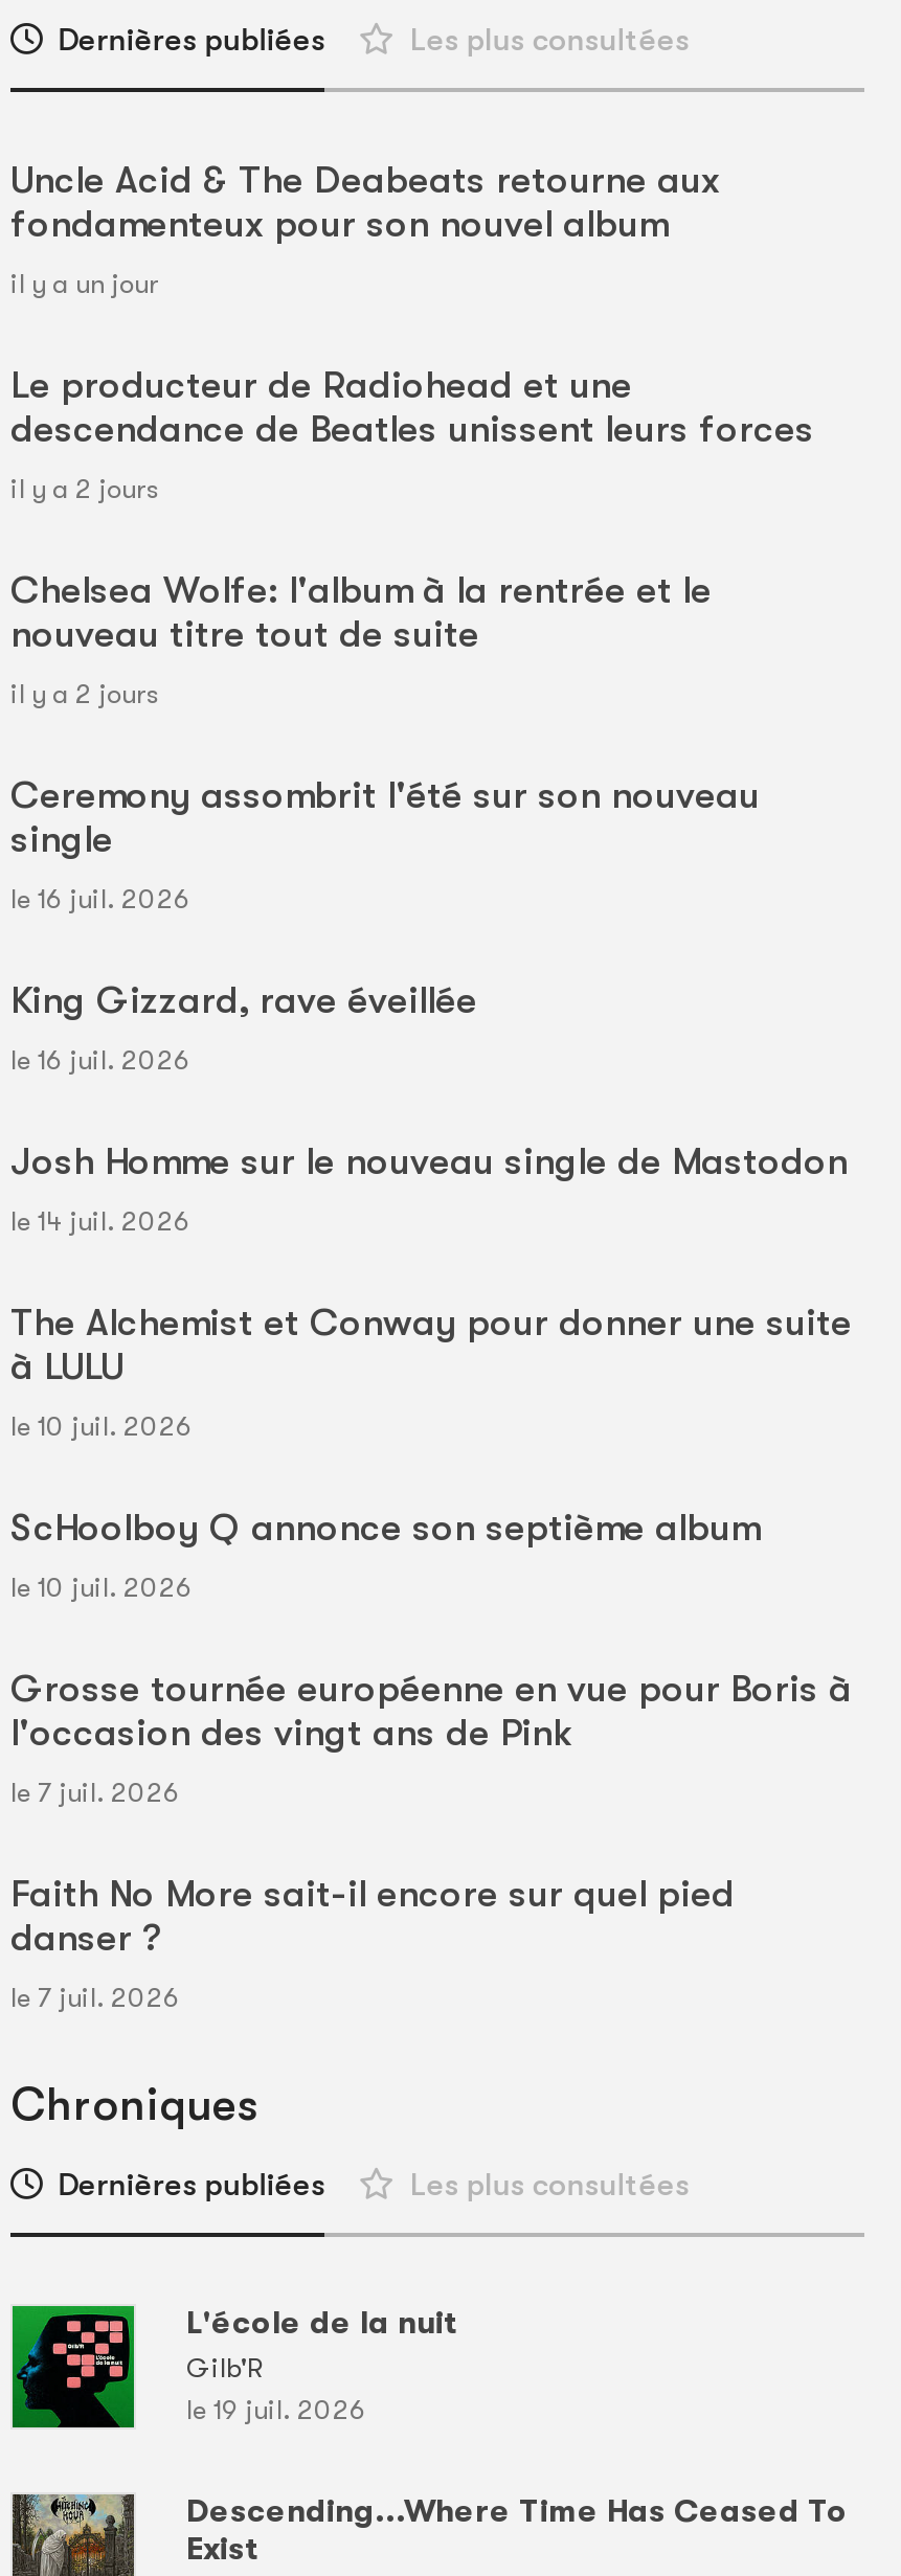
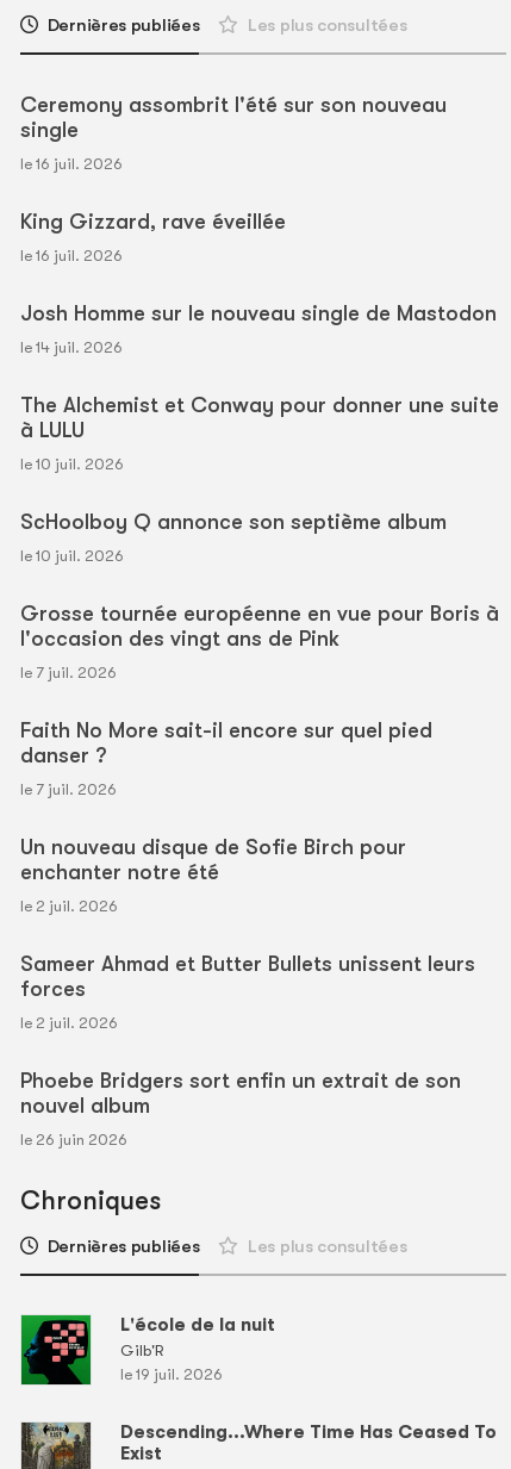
[10,160,814,710] Uncle Acid & The Deabeats retourne aux | fondamenteux pour son nouvel album | il y a un jour | Le producteur de Radiohead et une | descendance de Beatles unissent leurs forces | il y a 2 jours | Chelsea Wolfe: l'album à la rentrée et le | nouveau titre tout de suite | il y a 2 jours -> none
moved [10,775,852,2014] -> [20,93,499,799]: Ceremony assombrit l'été sur son nouveau | single | le 16 juil. 2026 | ... | danser ? | le 7 juil. 2026
none -> [20,836,475,1149] Un nouveau disque de Sofie Birch pour | enchanter notre été | le 2 juil. 2026 | Sameer Ahmad et Butter Bullets unissent leurs | forces | le 2 juil. 2026 | Phoebe Bridgers sort enfin un extrait de son | nouvel album | le 26 juin 2026

